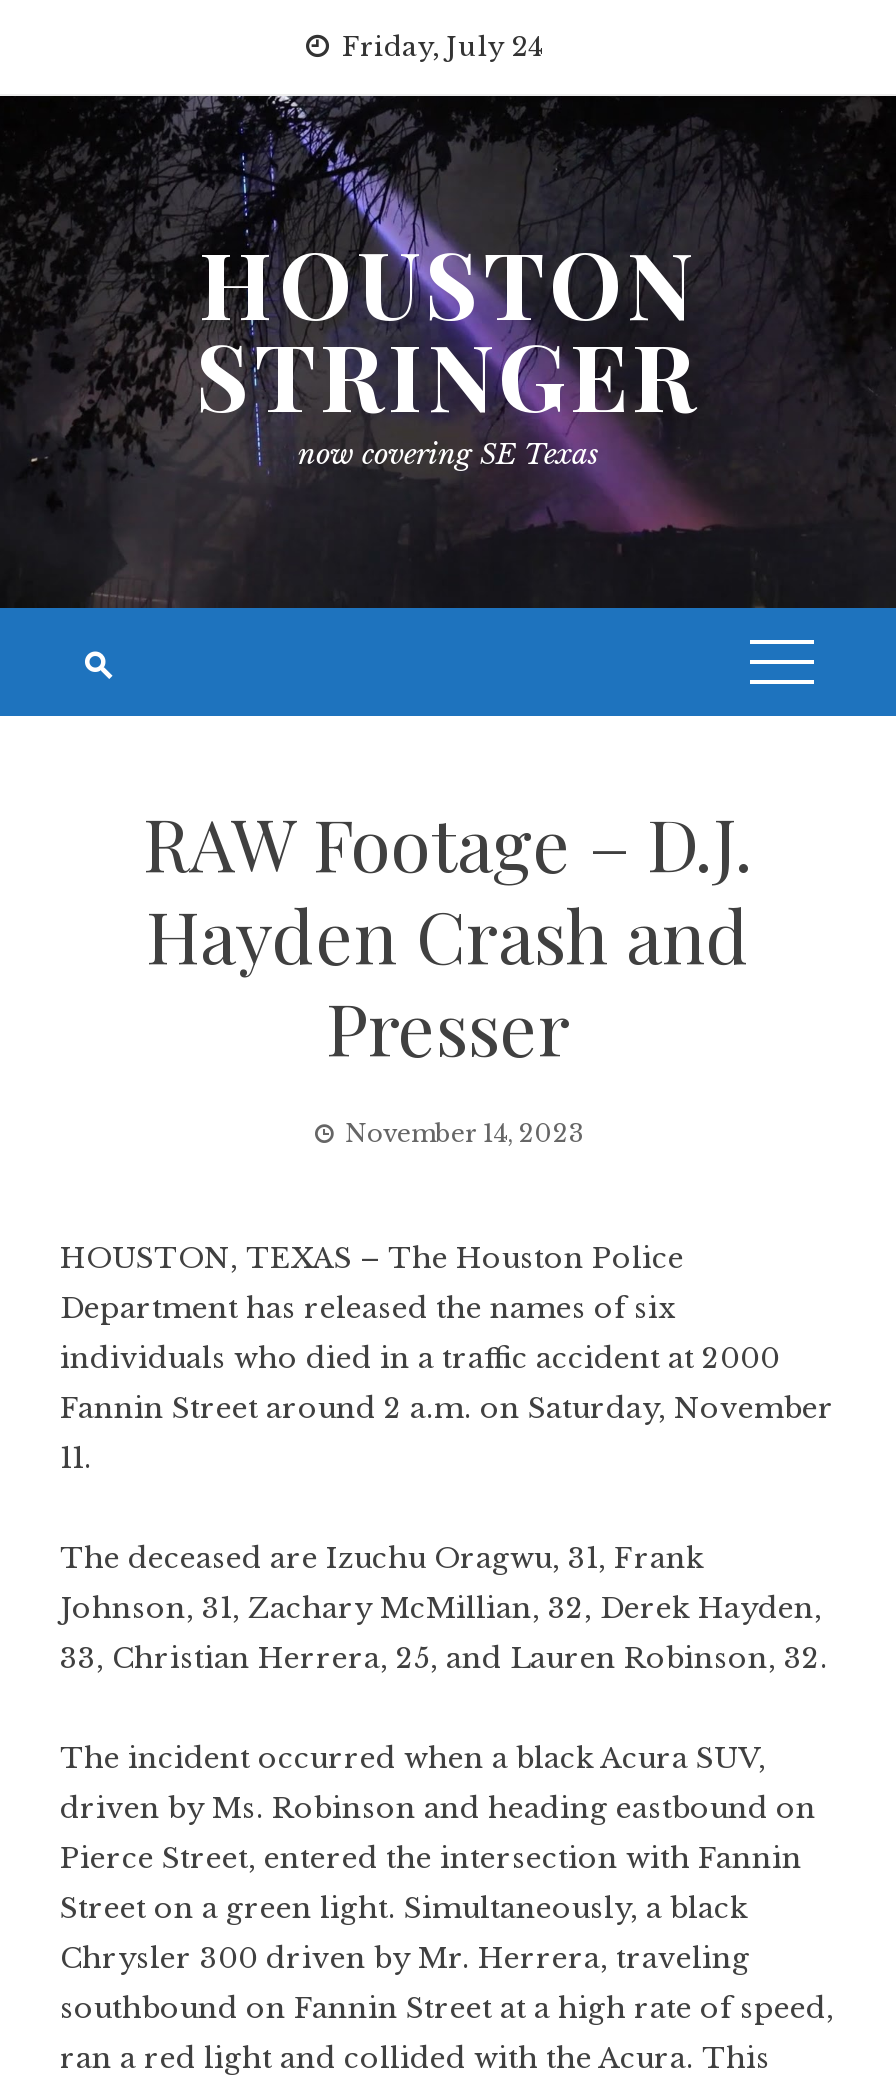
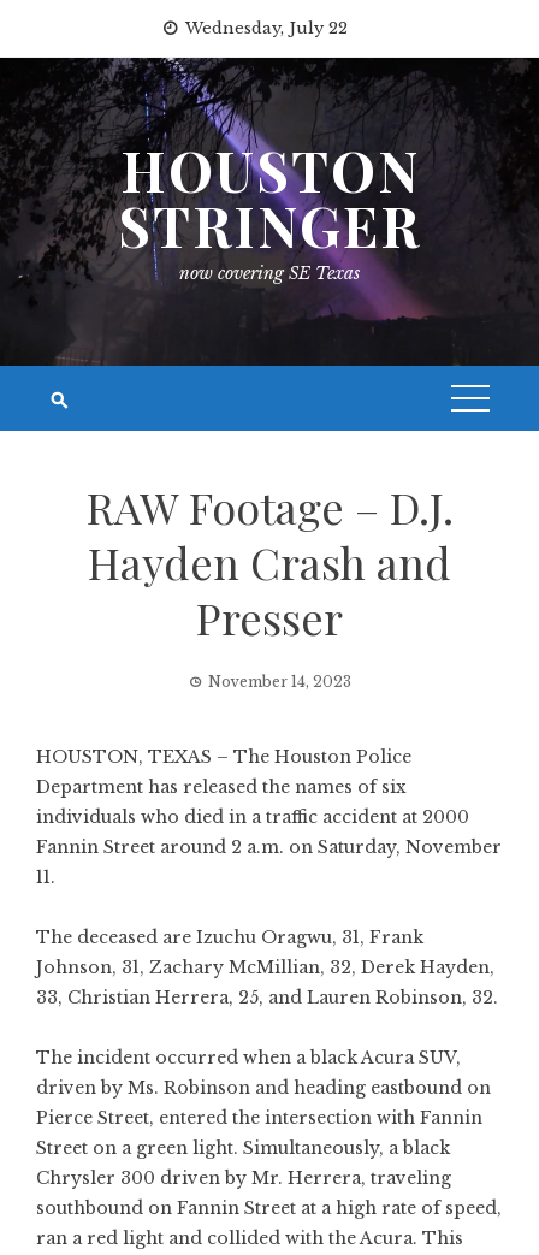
[342,30,542,64] Friday, July 24 -> [185,18,347,39] Wednesday, July 22

